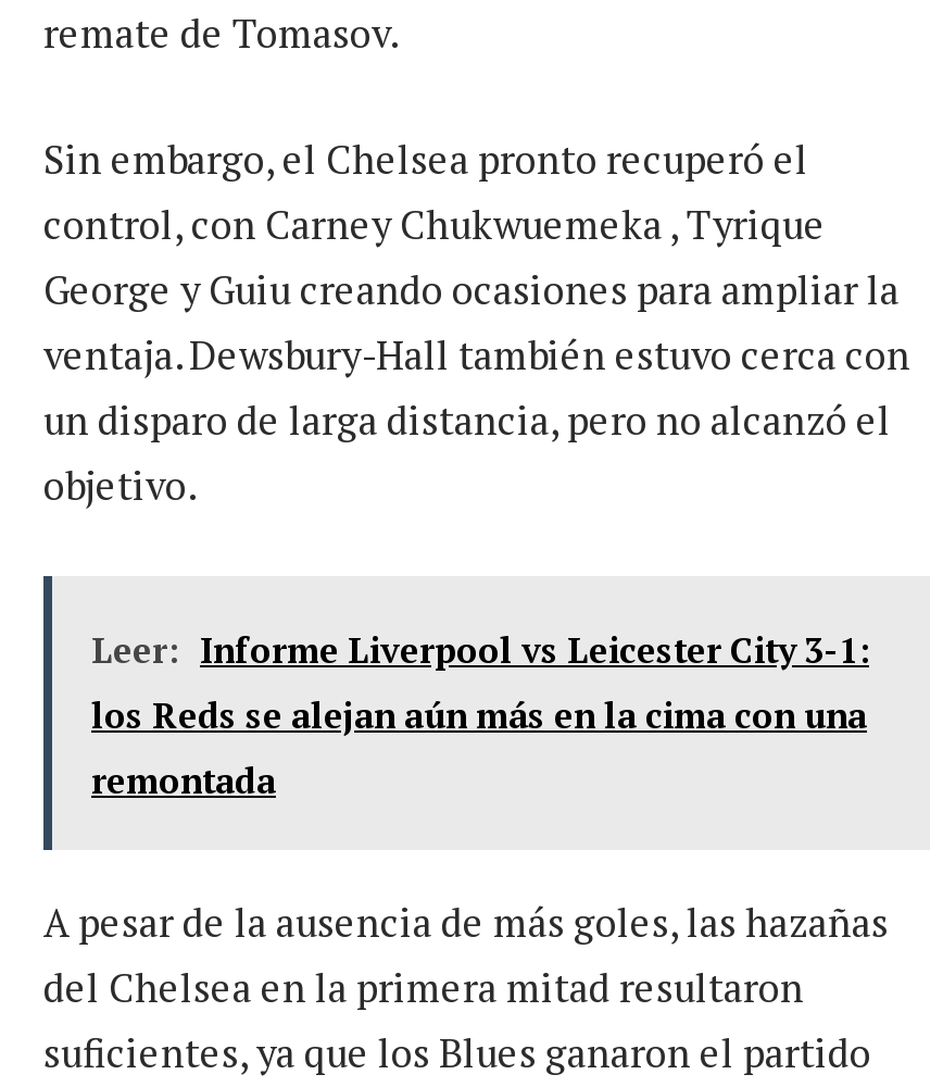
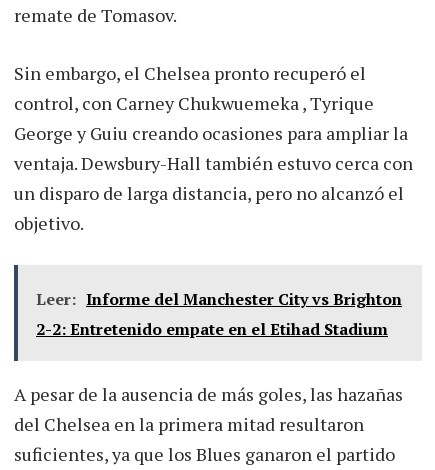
[91,627,869,805] Leer: Informe Liverpool vs Leicester City 3-1: | los Reds se alejan aún más en la cima con una | remontada -> [36,288,402,340] Leer: Informe del Manchester City vs Brighton | 2-2: Entretenido empate en el Etihad Stadium

